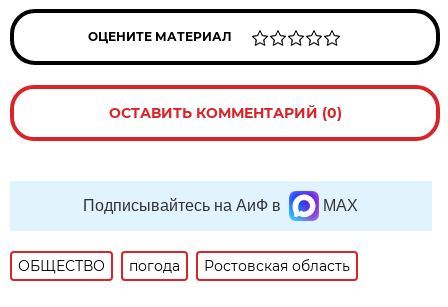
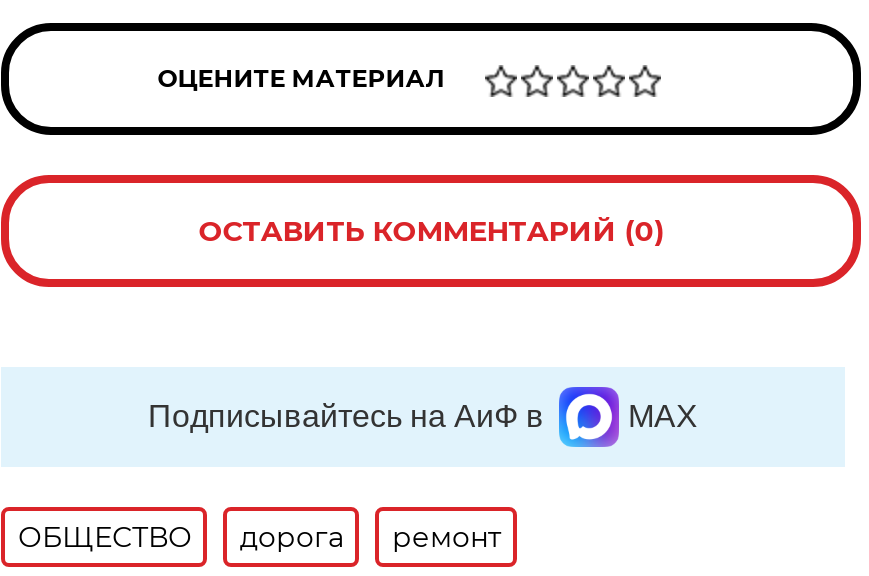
[129,257,350,275] погода | Ростовская область -> [240,519,502,555] дорога | ремонт

